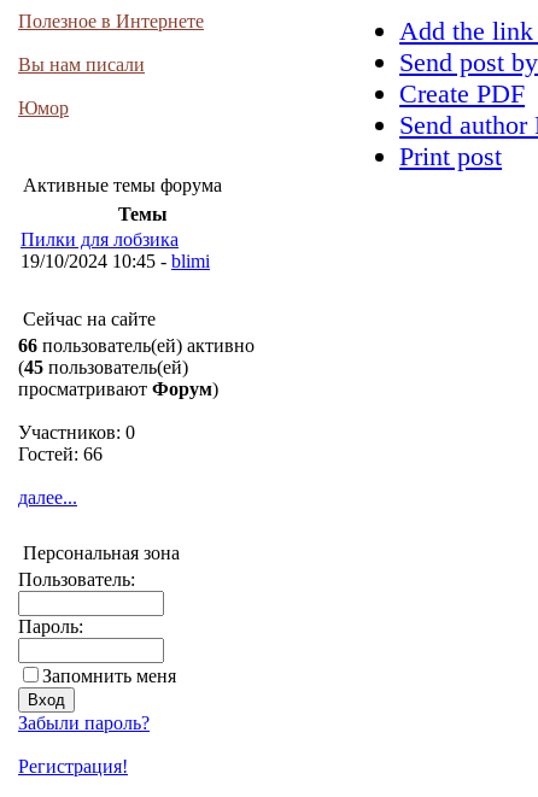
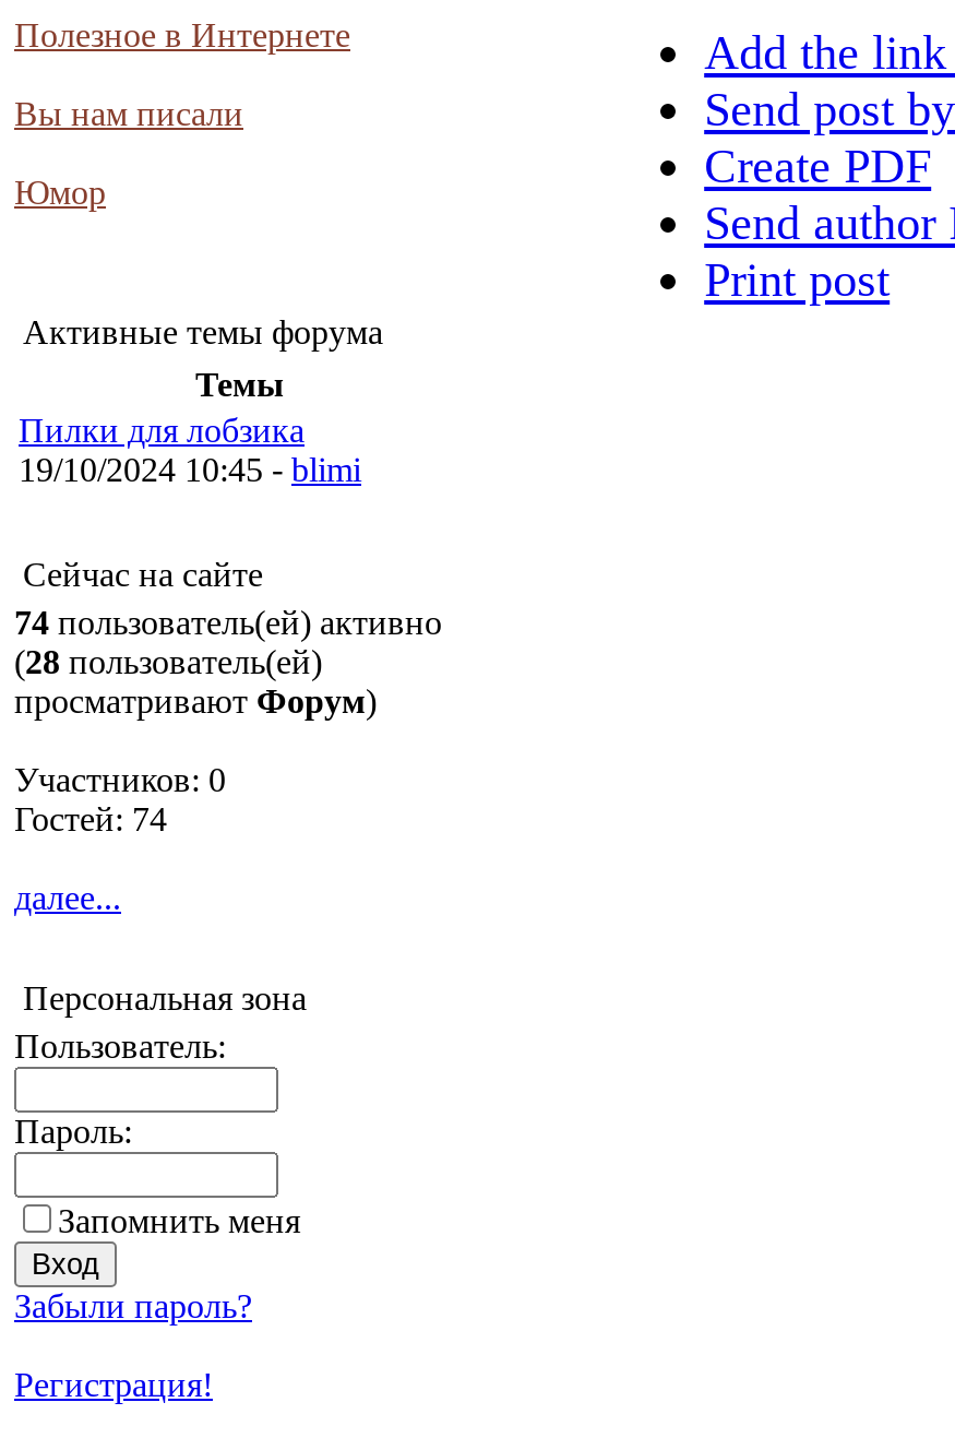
[18,335,255,356] 66 пользователь(ей) активно -> [14,604,442,641] 74 пользователь(ей) активно
[18,357,188,377] (45 пользователь(ей) -> [14,643,322,680] (28 пользователь(ей)
[18,444,103,464] Гостей: 66 -> [14,800,167,837] Гостей: 74

